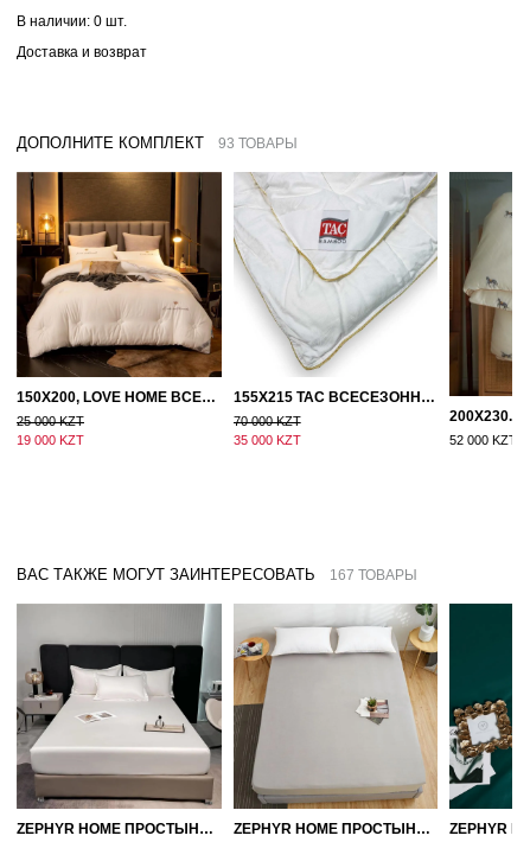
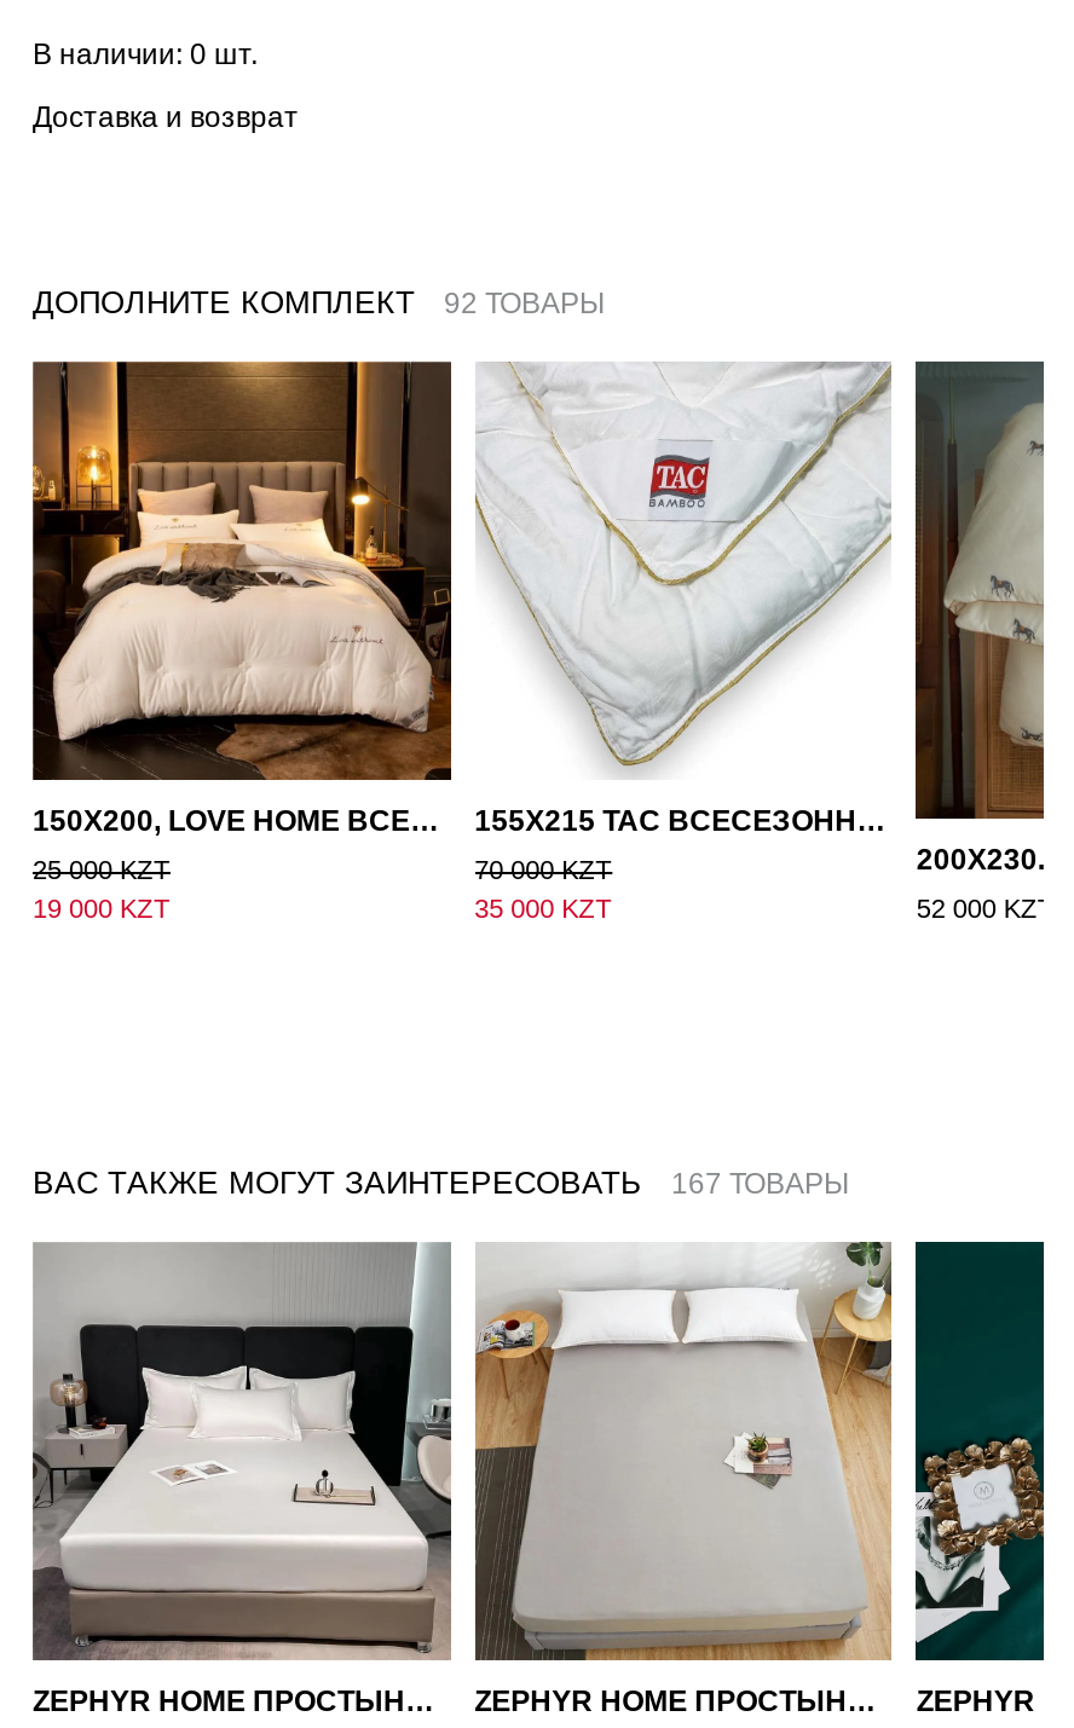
[17,134,298,152] ДОПОЛНИТЕ КОМПЛЕКТ 93 ТОВАРЫ -> [33,284,606,320] ДОПОЛНИТЕ КОМПЛЕКТ 92 ТОВАРЫ

